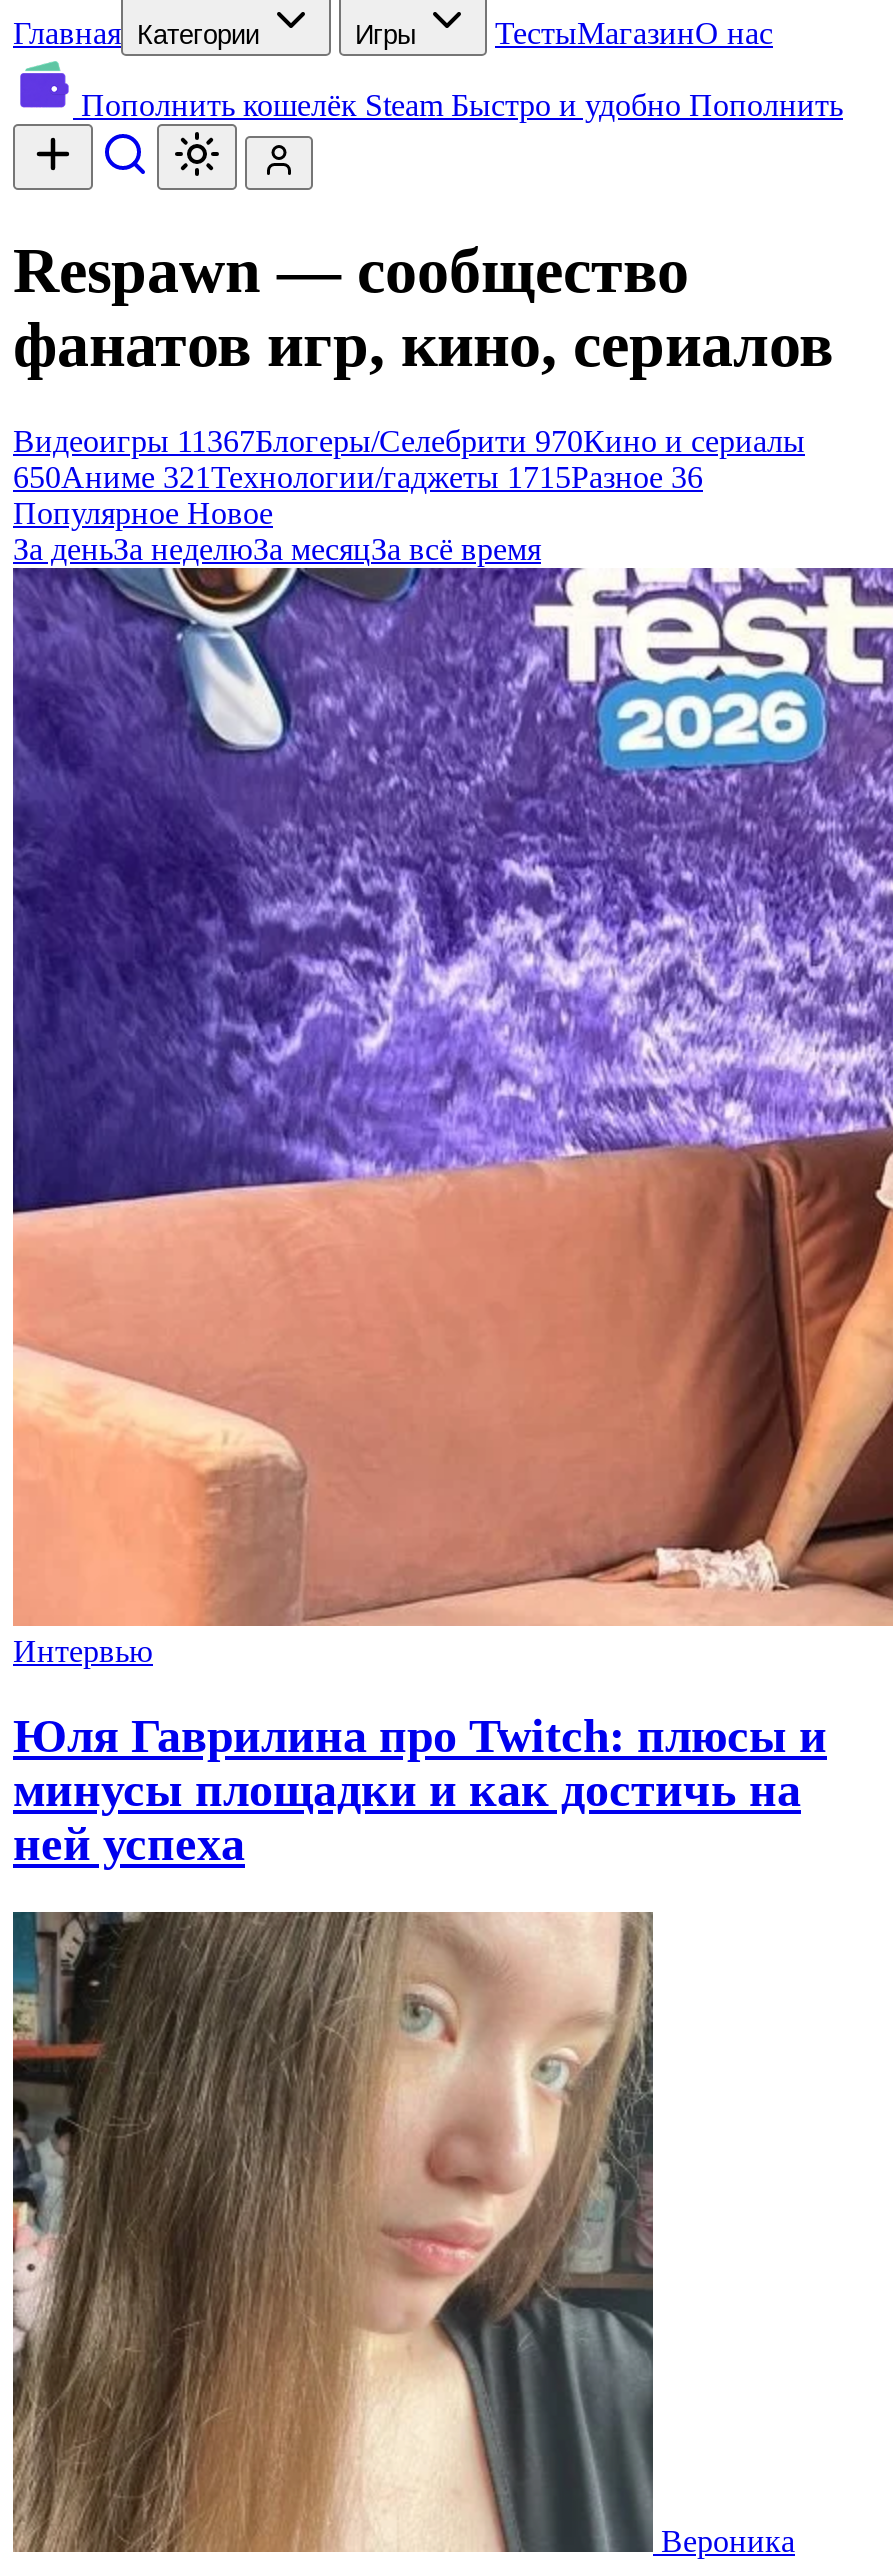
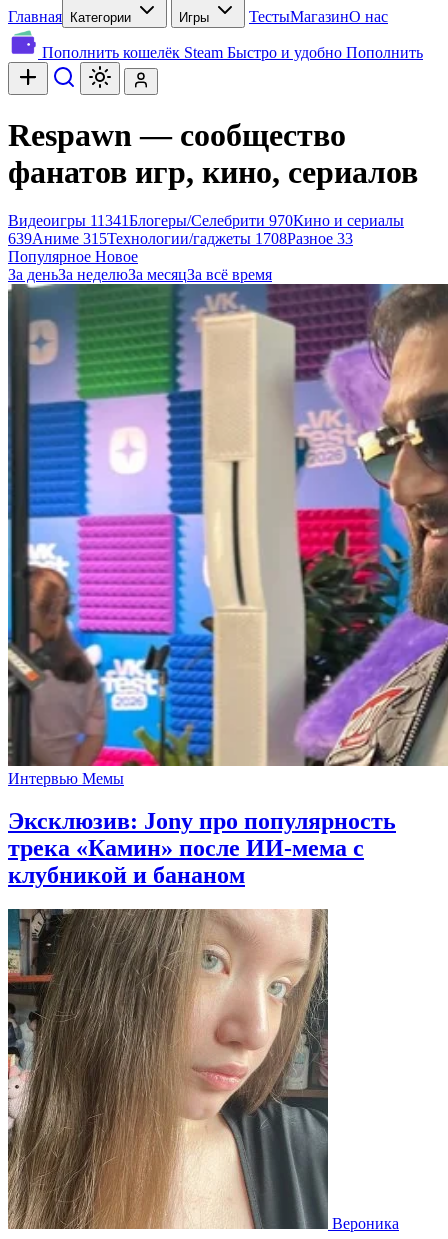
[13,424,805,458] Видеоигры 11367Блогеры/Селебрити 970Кино и сериалы -> [8,212,404,229] Видеоигры 11341Блогеры/Селебрити 970Кино и сериалы
[13,460,703,494] 650Аниме 321 Технологии/гаджеты 1715Разное 36 -> [8,230,353,247] 639Аниме 315 Технологии/гаджеты 1708Разное 33
[11,566,887,1668] [image] | Интервью -> [7,283,445,787] [image] | Интервью Мемы
[13,1710,827,1870] Юля Гаврилина про Twitch: плюсы и | минусы площадки и как достичь на | ней успеха -> [8,808,396,888] Эксклюзив: Jony про популярность | трека «Камин» после ИИ-мема с | клубникой и бананом

